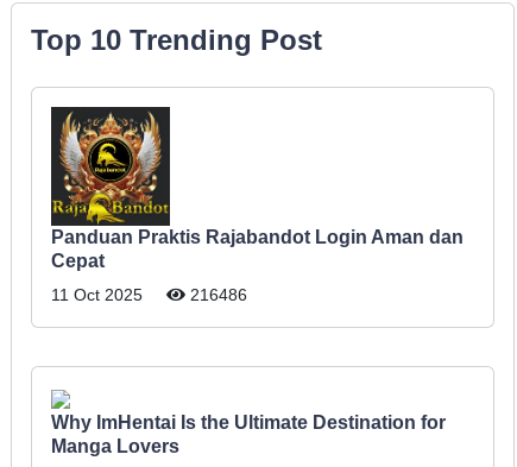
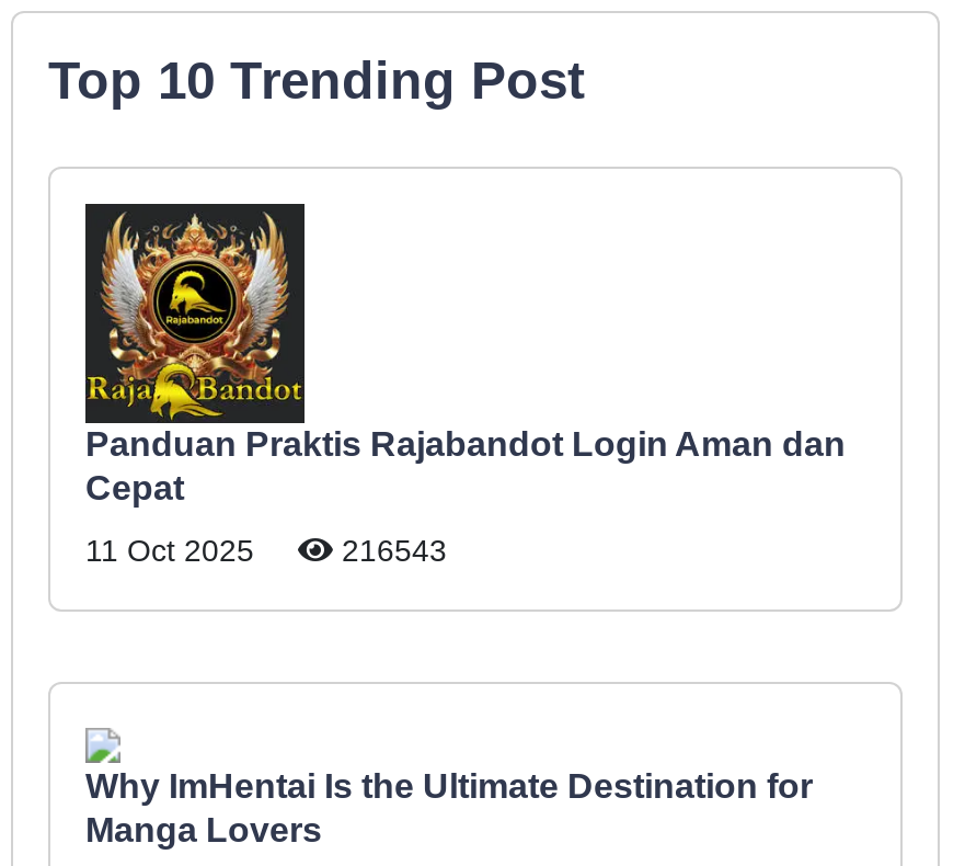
[185,285,247,304] 216486 -> [333,534,447,569] 216543

